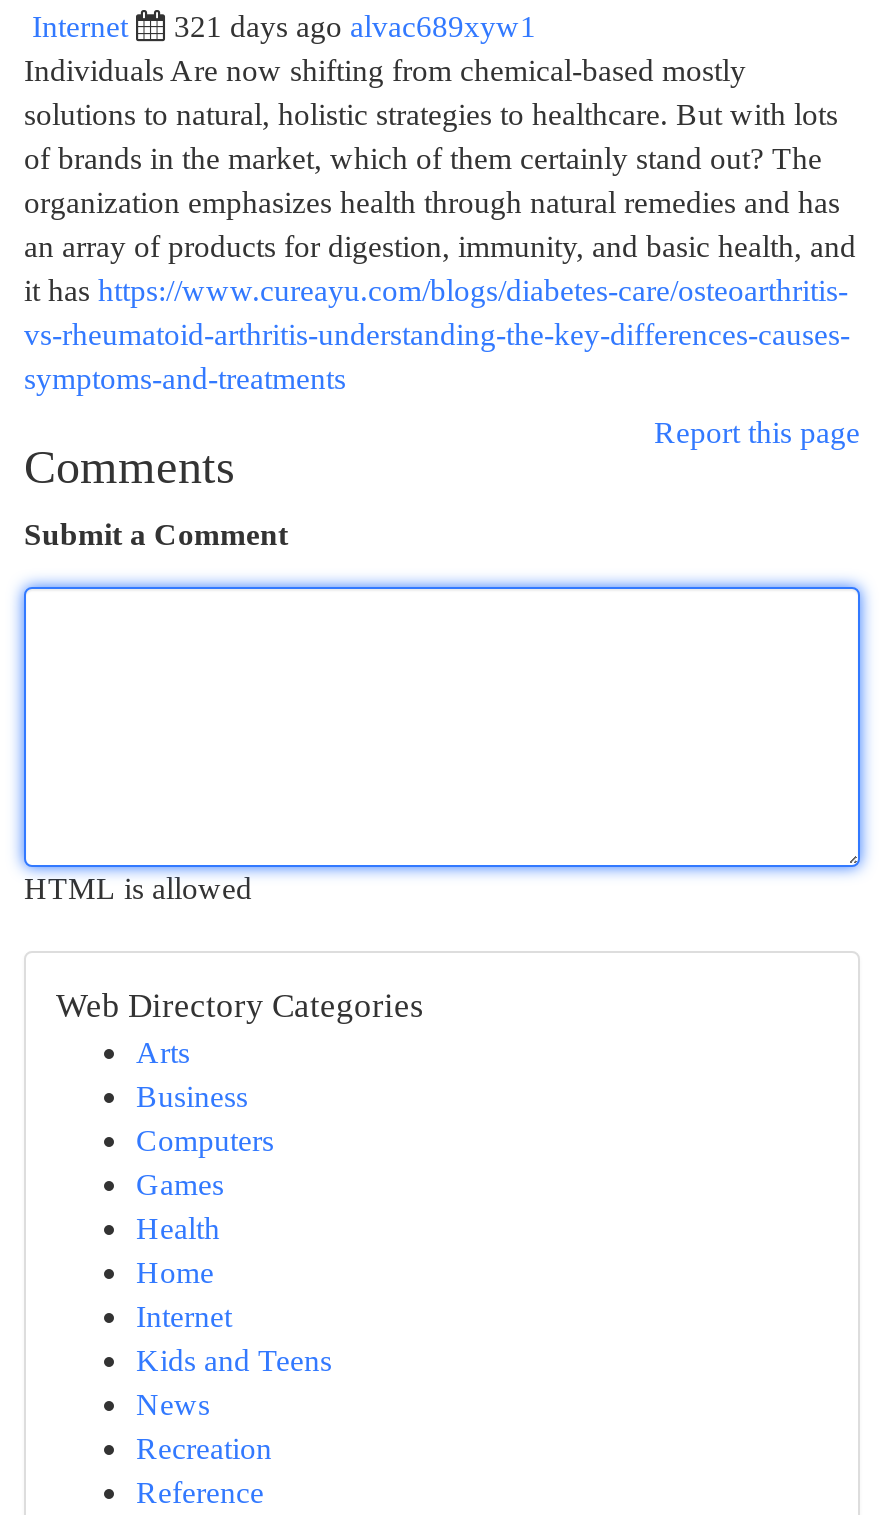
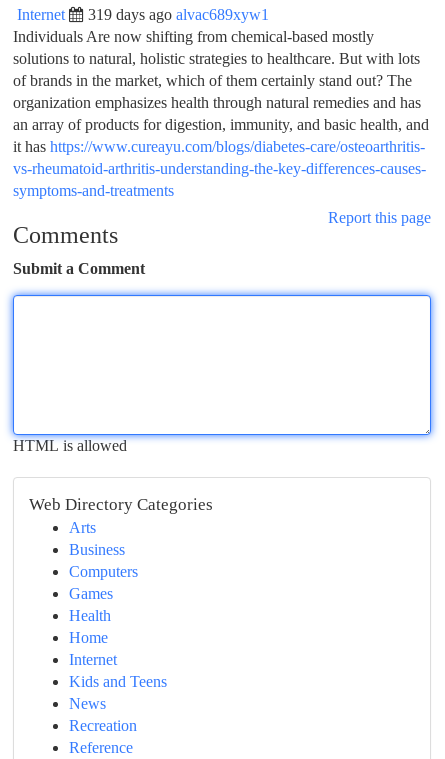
[174,9,536,43] 321 days ago alvac689xyw1 -> [88,6,269,23] 319 days ago alvac689xyw1

